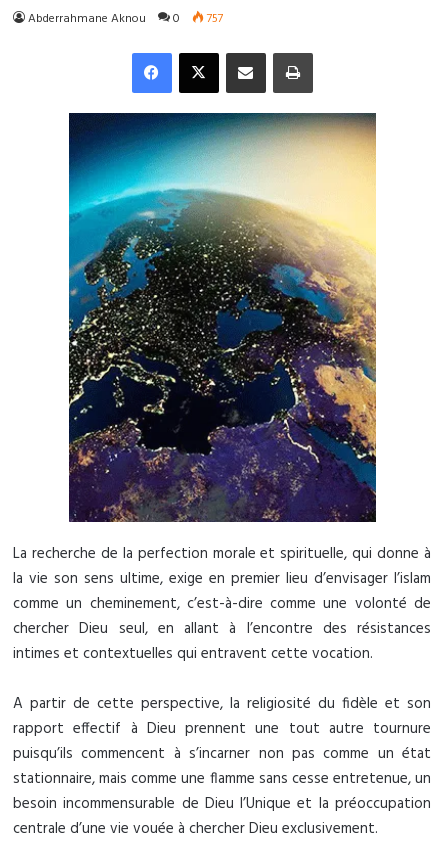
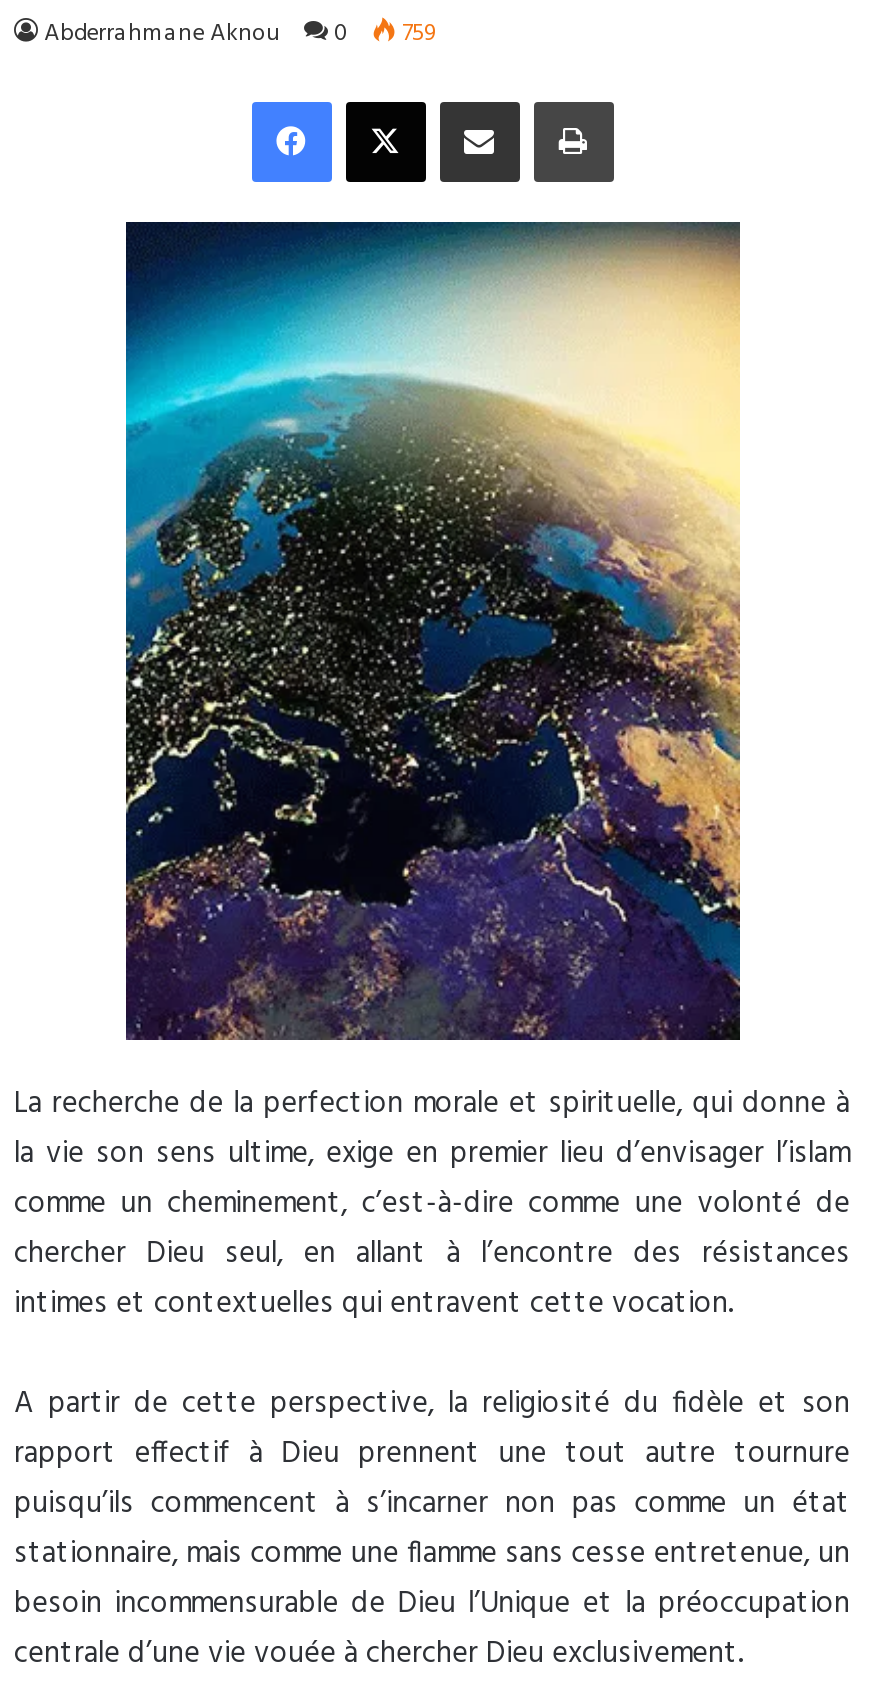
[28,9,223,29] Abderrahmane Aknou 0 757 -> [44,13,434,53] Abderrahmane Aknou 0 759

